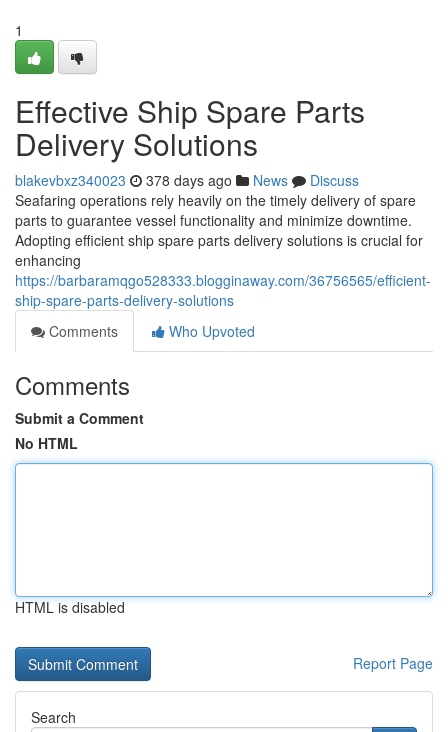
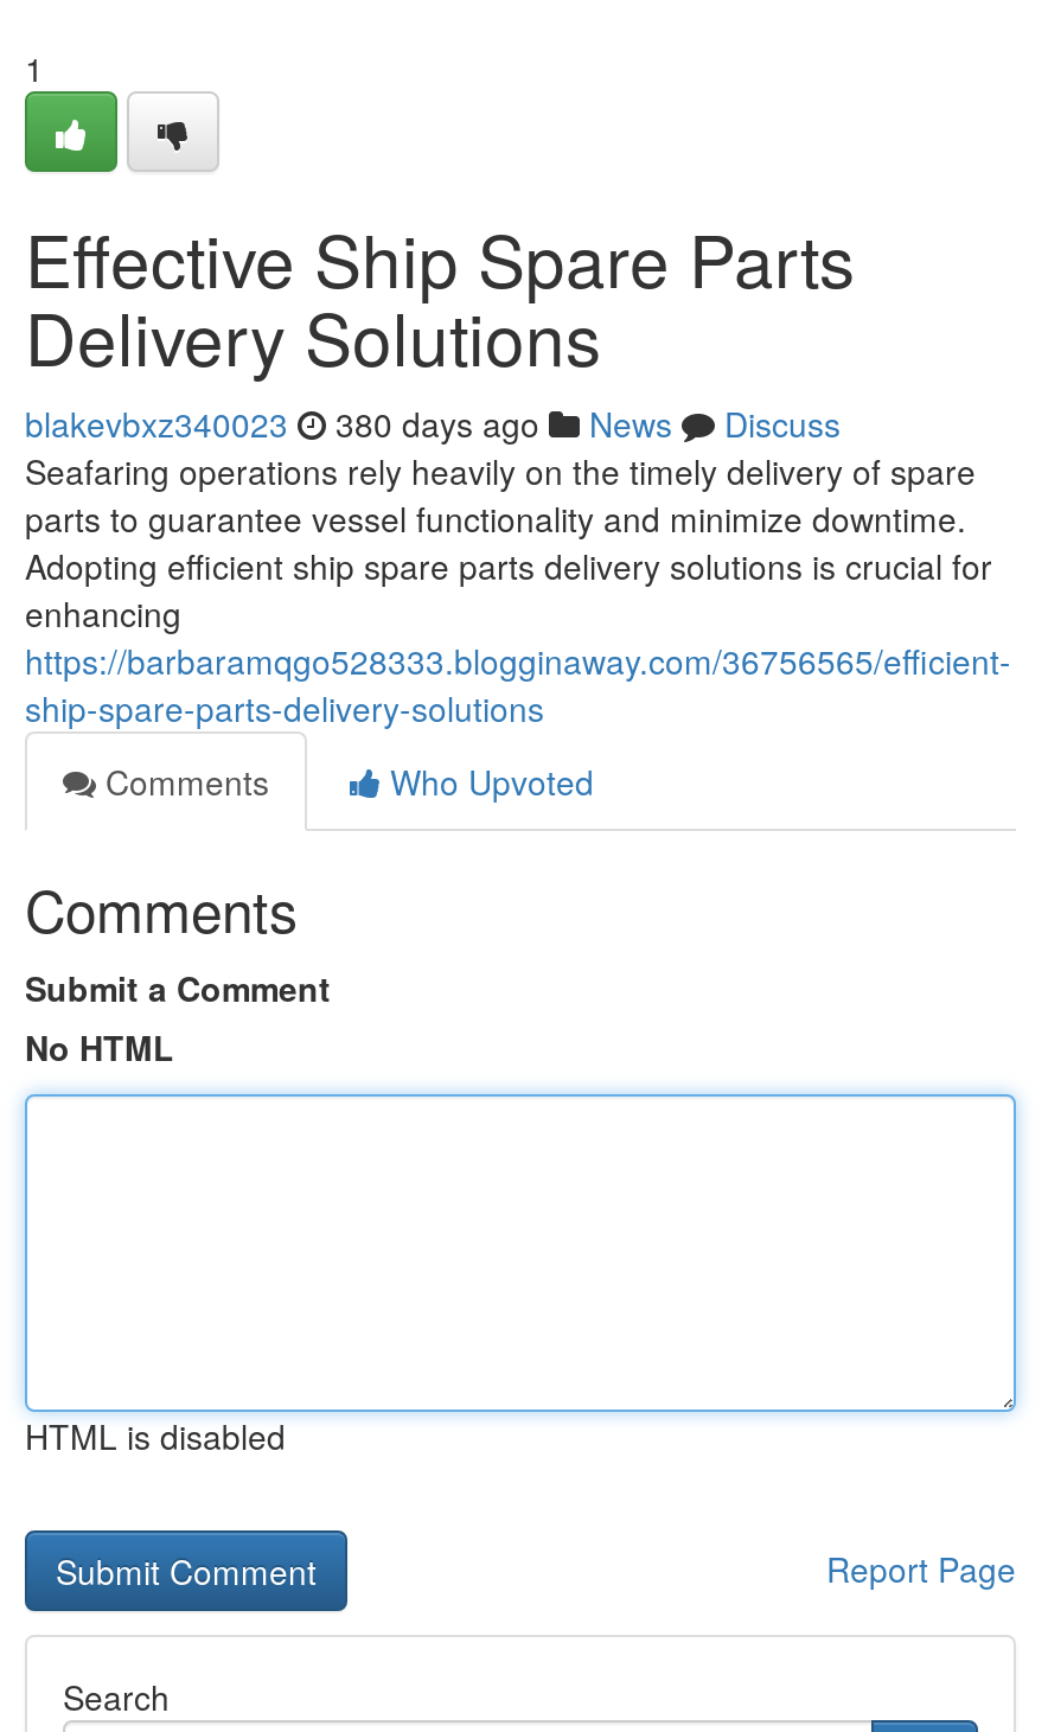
[15,170,359,190] blakevbxz340023 378 days ago News Discuss -> [25,400,841,447] blakevbxz340023 380 days ago News Discuss

